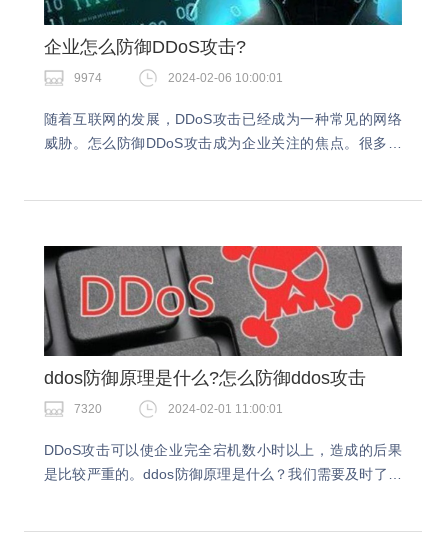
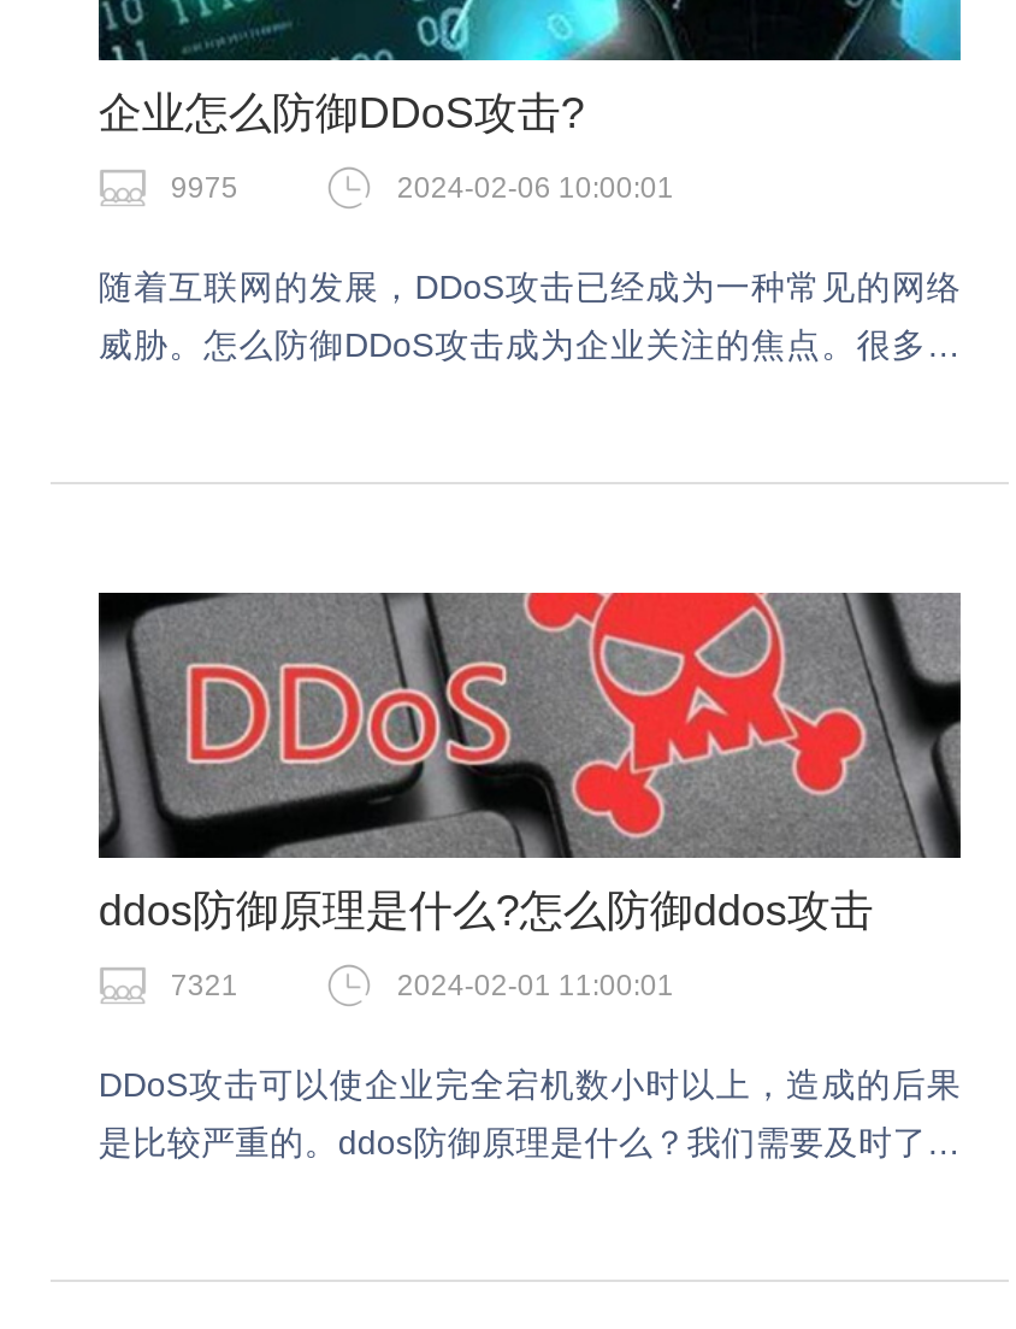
[71,71,102,85] 9974 -> [163,172,238,205] 9975
[71,402,102,416] 7320 -> [163,969,238,1003] 7321

